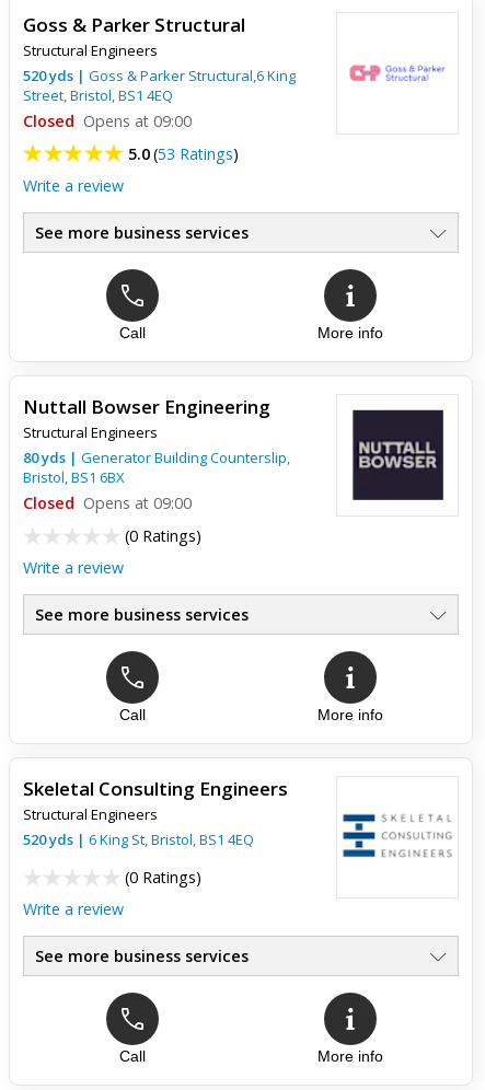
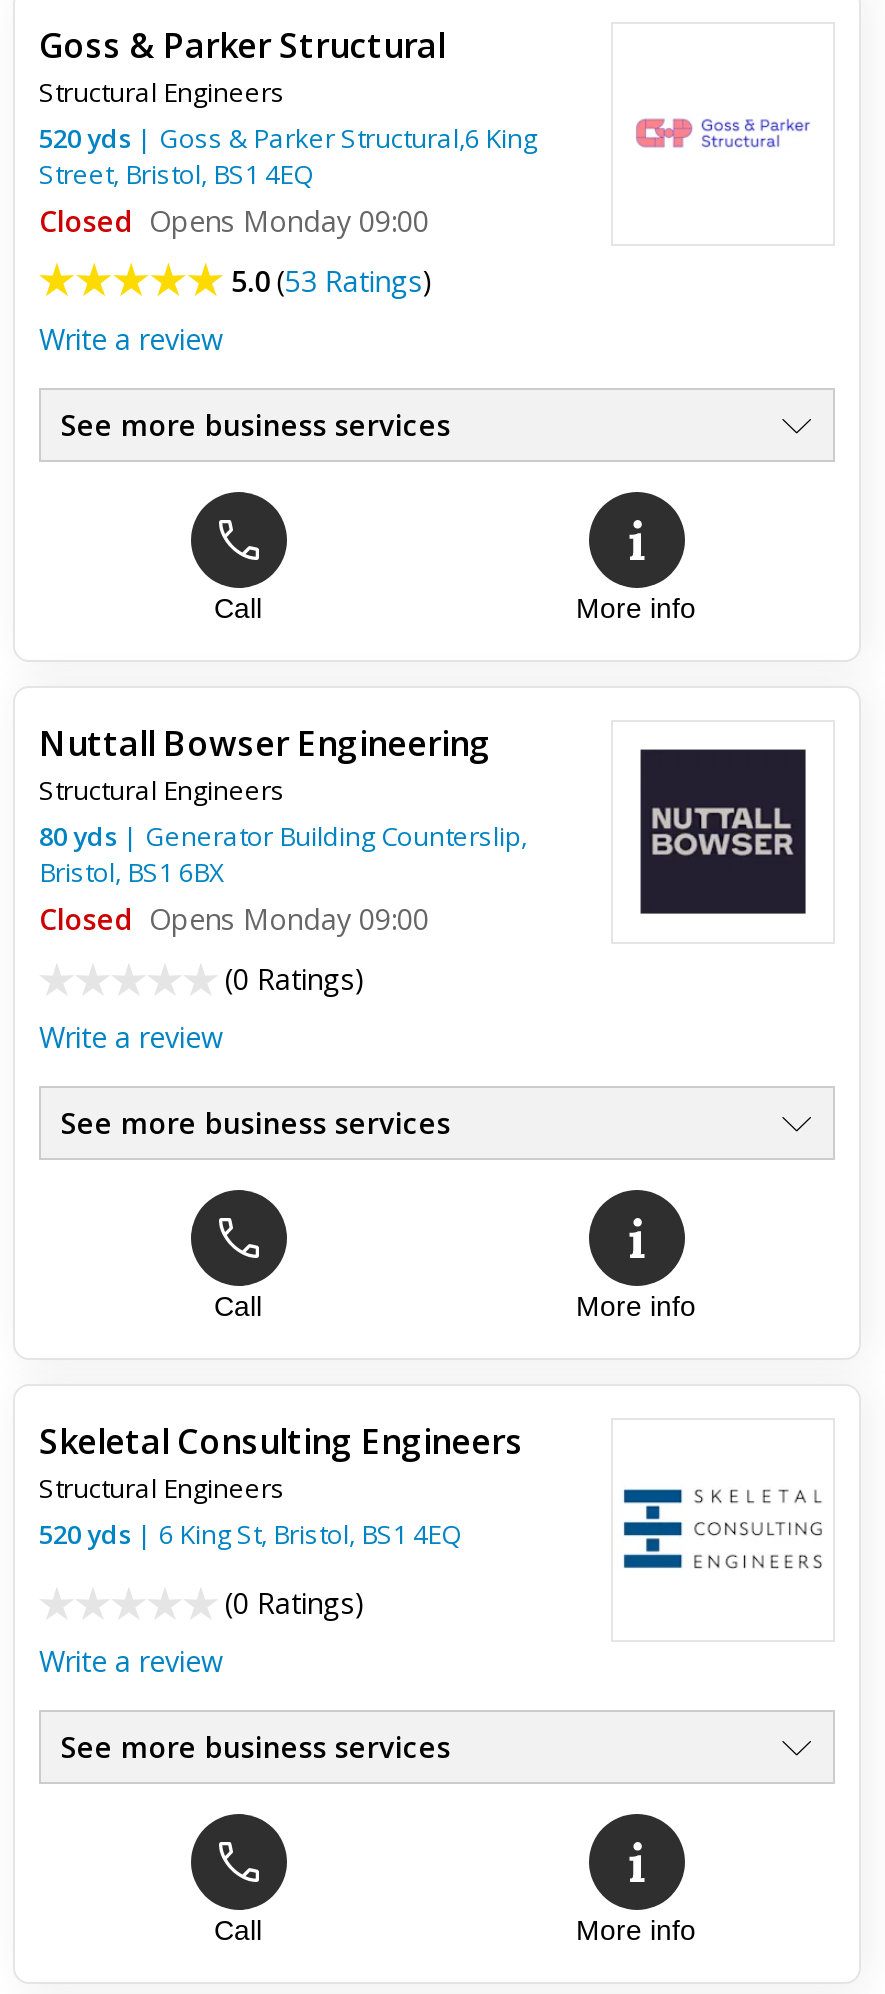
[23,110,192,131] Closed Opens at 09:00 -> [39,202,429,240] Closed Opens Monday 09:00
[23,492,192,513] Closed Opens at 09:00 -> [39,900,429,938] Closed Opens Monday 09:00

